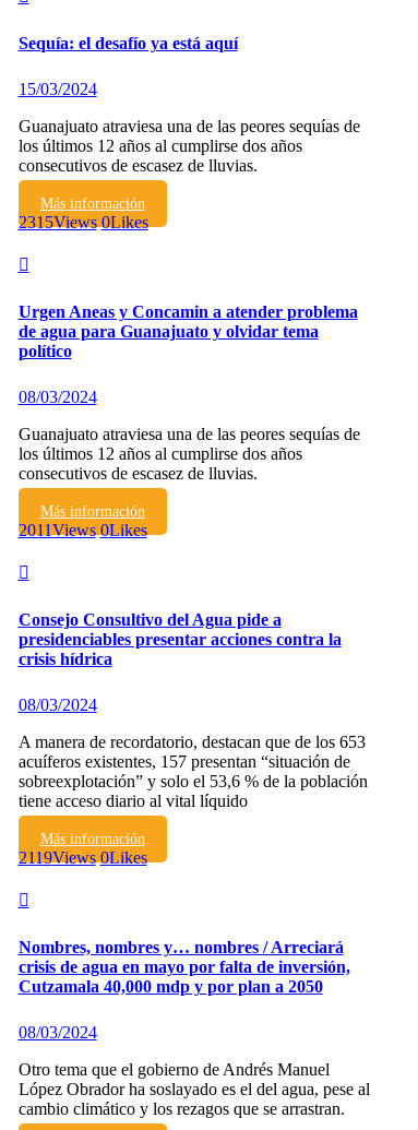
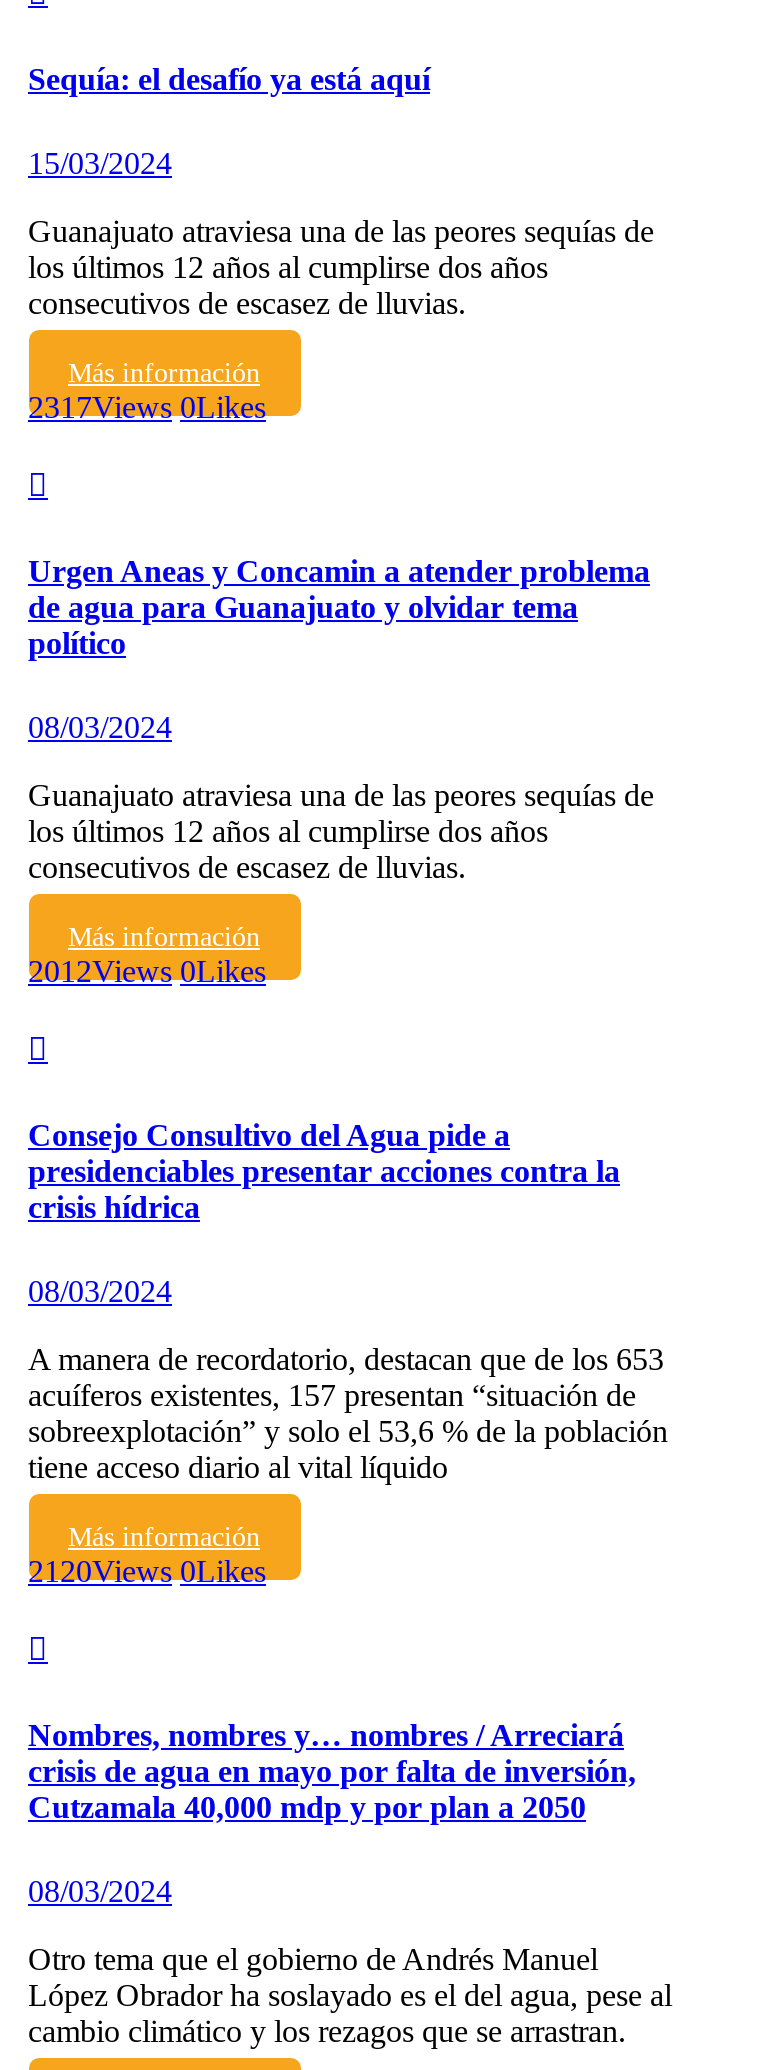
[18,213,148,232] 2315Views 0Likes -> [28,391,266,425] 2317Views 0Likes
[18,521,147,540] 2011Views 0Likes -> [28,955,266,989] 2012Views 0Likes
[18,849,147,867] 2119Views 0Likes -> [28,1555,266,1589] 2120Views 0Likes

